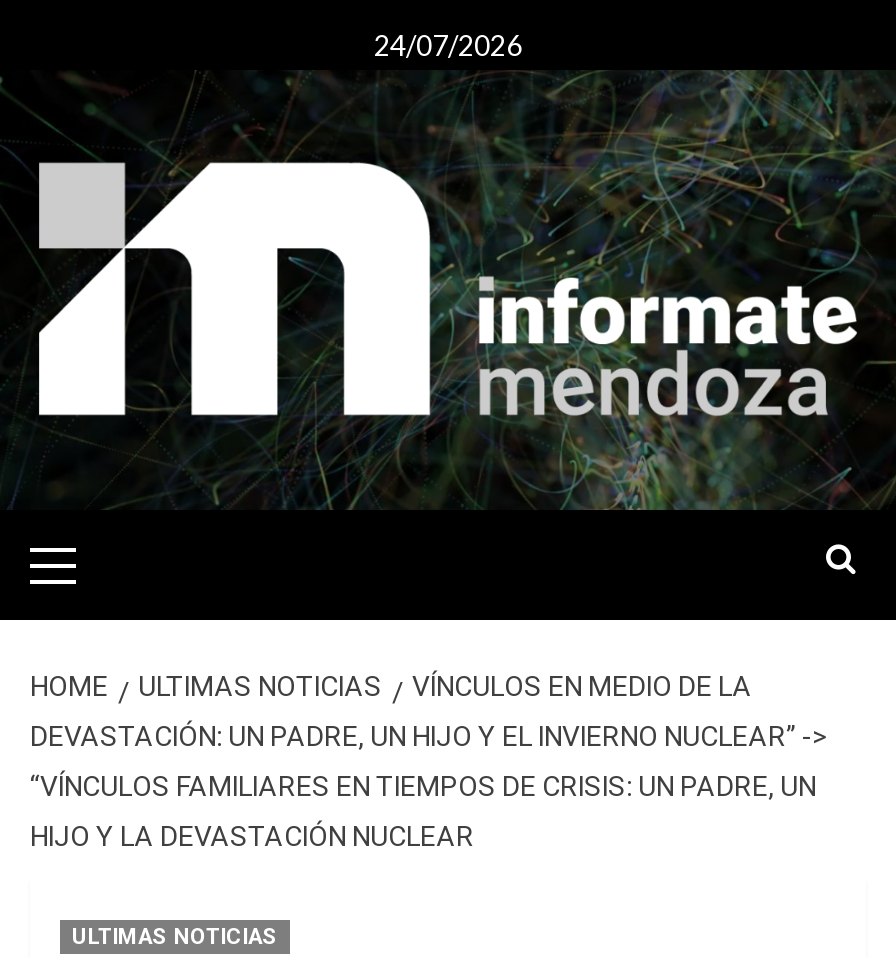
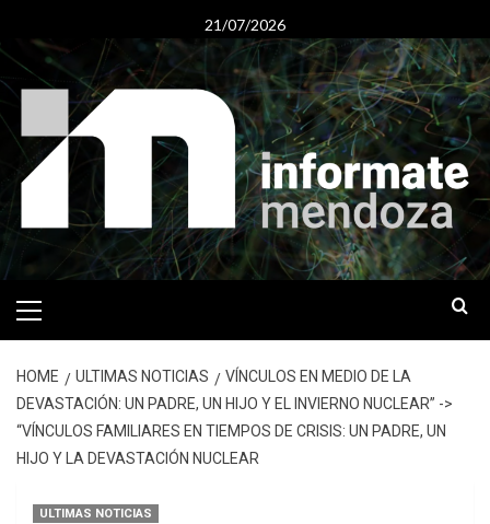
[374,28,522,62] 24/07/2026 -> [205,15,285,34] 21/07/2026

